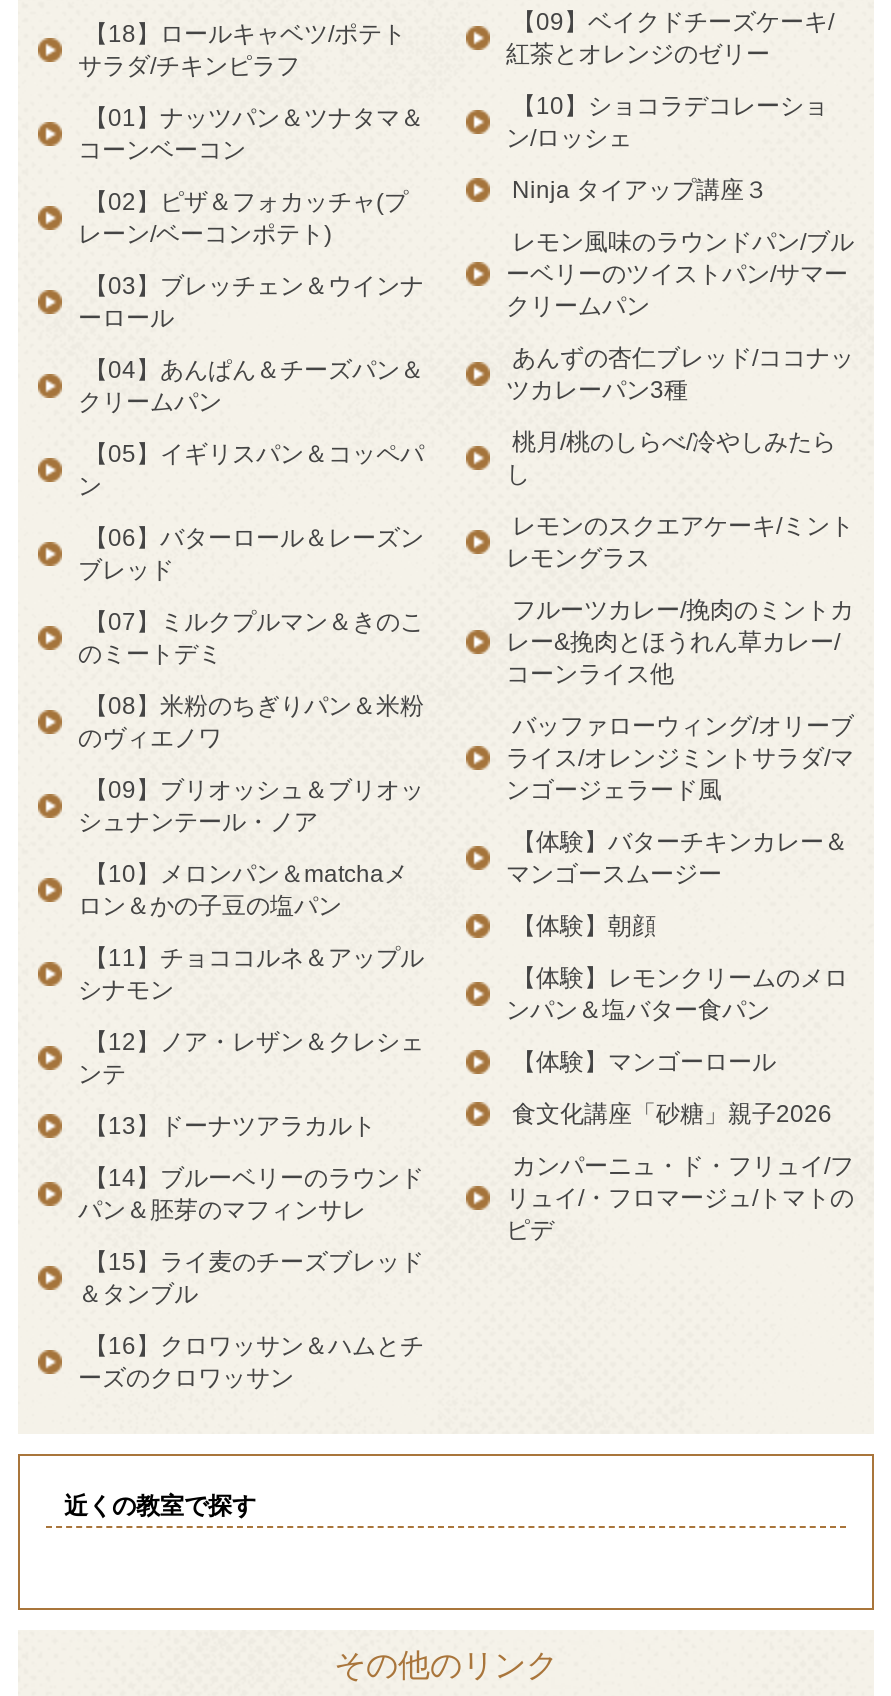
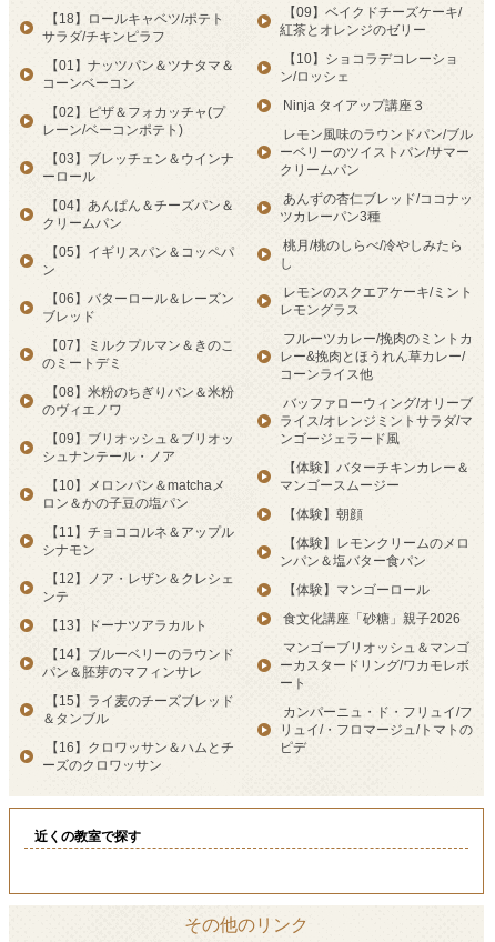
none -> [280,640,469,691] マンゴーブリオッシュ＆マンゴ | ーカスタードリング/ワカモレボ | ート
moved [506,1151,854,1211] -> [280,704,473,737]: カンパーニュ・ド・フリュイ/フ | リュイ/・フロマージュ/トマトの

